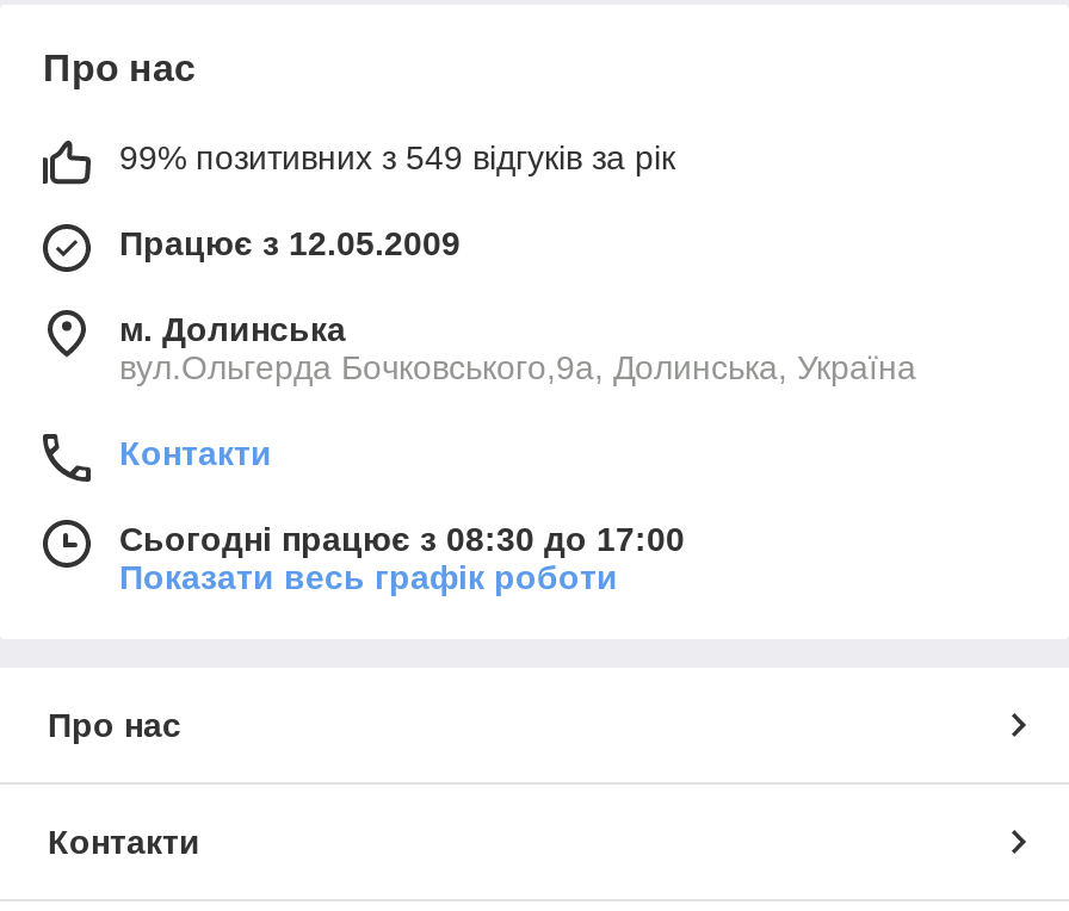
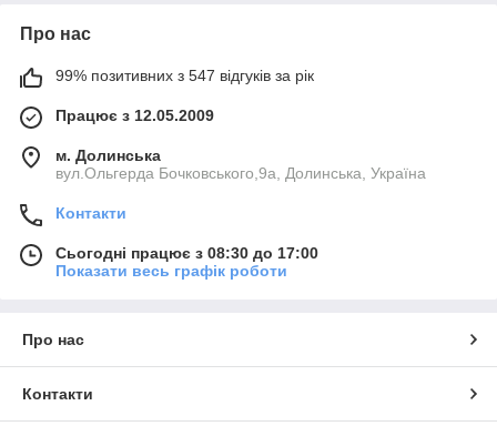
[119,138,675,176] 99% позитивних з 549 відгуків за рік -> [55,66,314,84] 99% позитивних з 547 відгуків за рік

